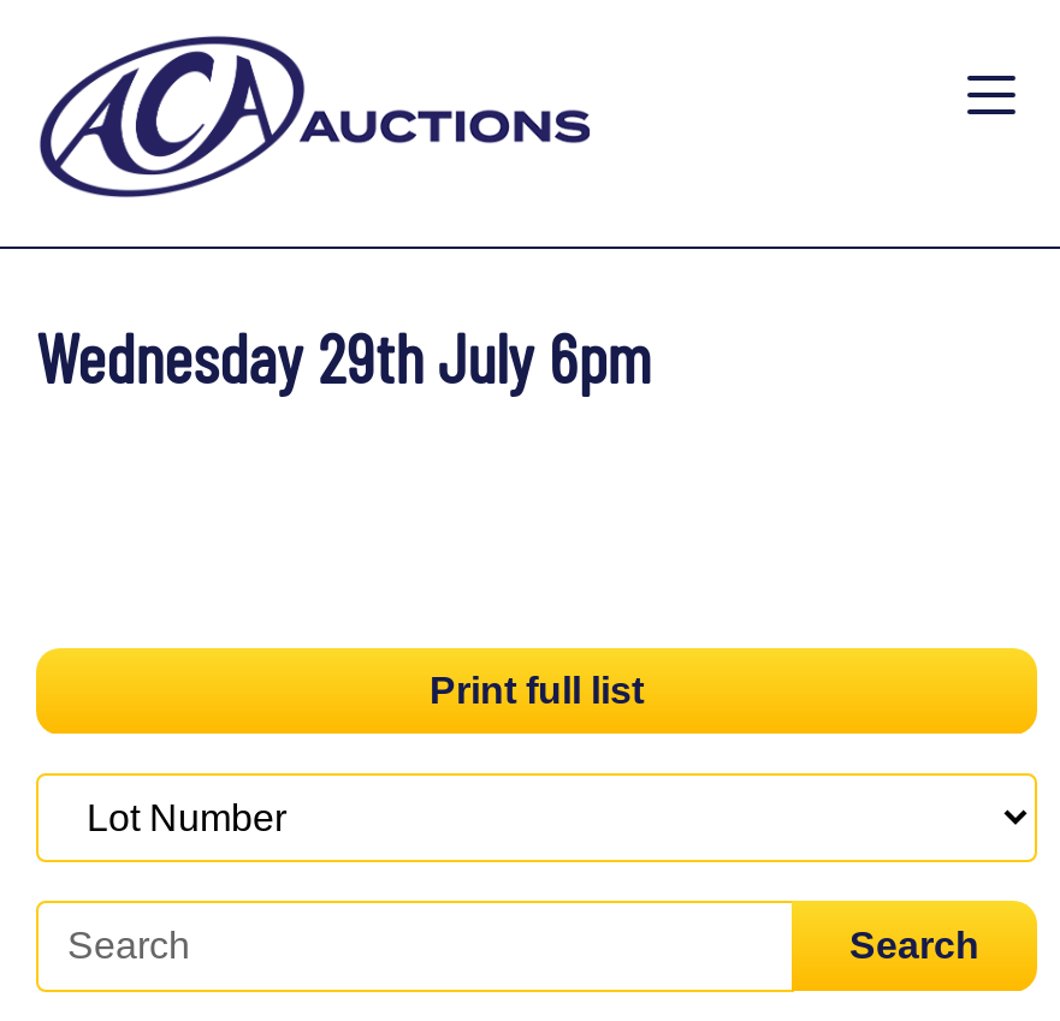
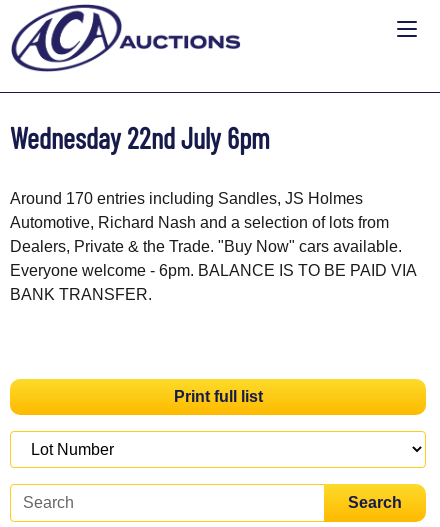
[36,313,652,397] Wednesday 29th July 6pm -> [10,120,416,303] Wednesday 22nd July 6pm | Around 170 entries including Sandles, JS Holmes | Automotive, Richard Nash and a selection of lots from | Dealers, Private & the Trade. "Buy Now" cars available. | Everyone welcome - 6pm. BALANCE IS TO BE PAID VIA | BANK TRANSFER.

